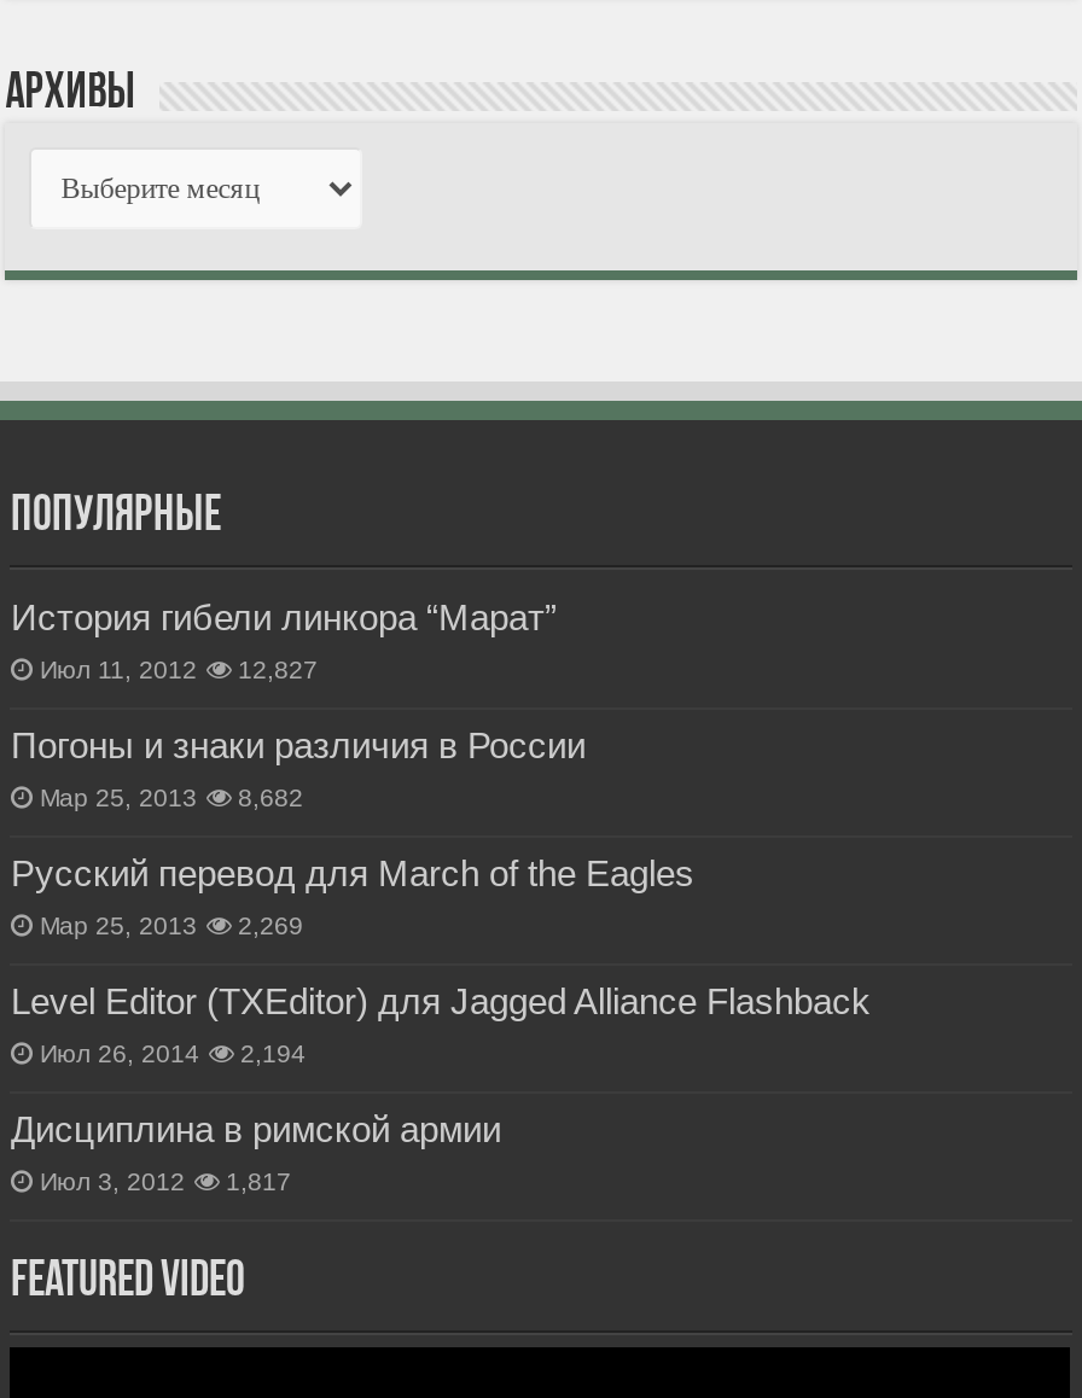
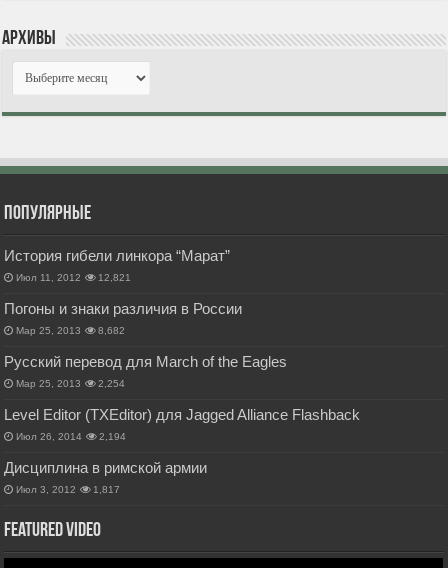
[40,657,318,683] Июл 11, 2012 12,827 -> [16,272,131,283] Июл 11, 2012 12,821
[40,913,303,939] Мар 25, 2013 2,269 -> [16,378,125,389] Мар 25, 2013 2,254

